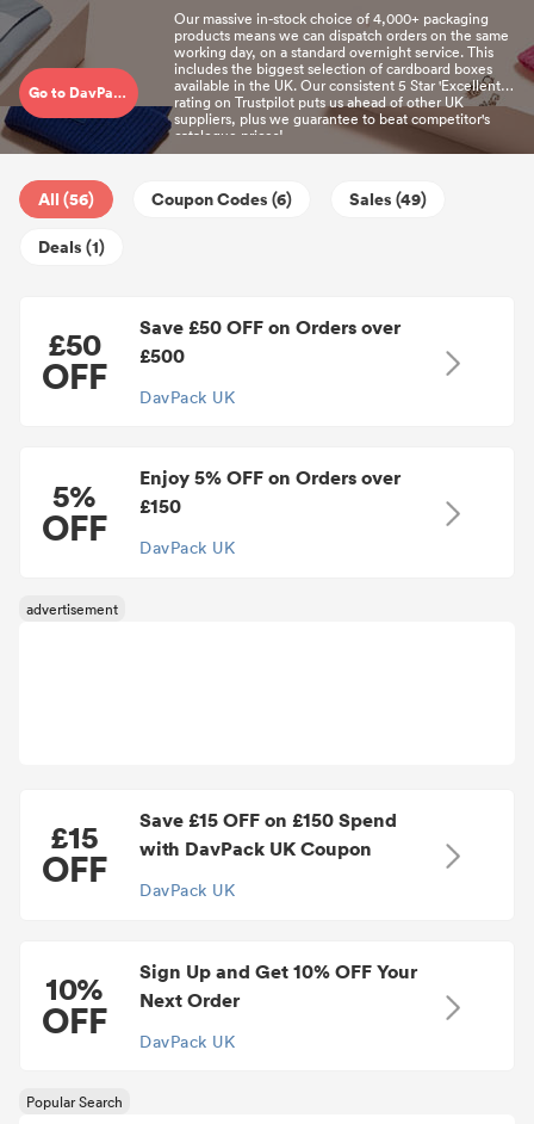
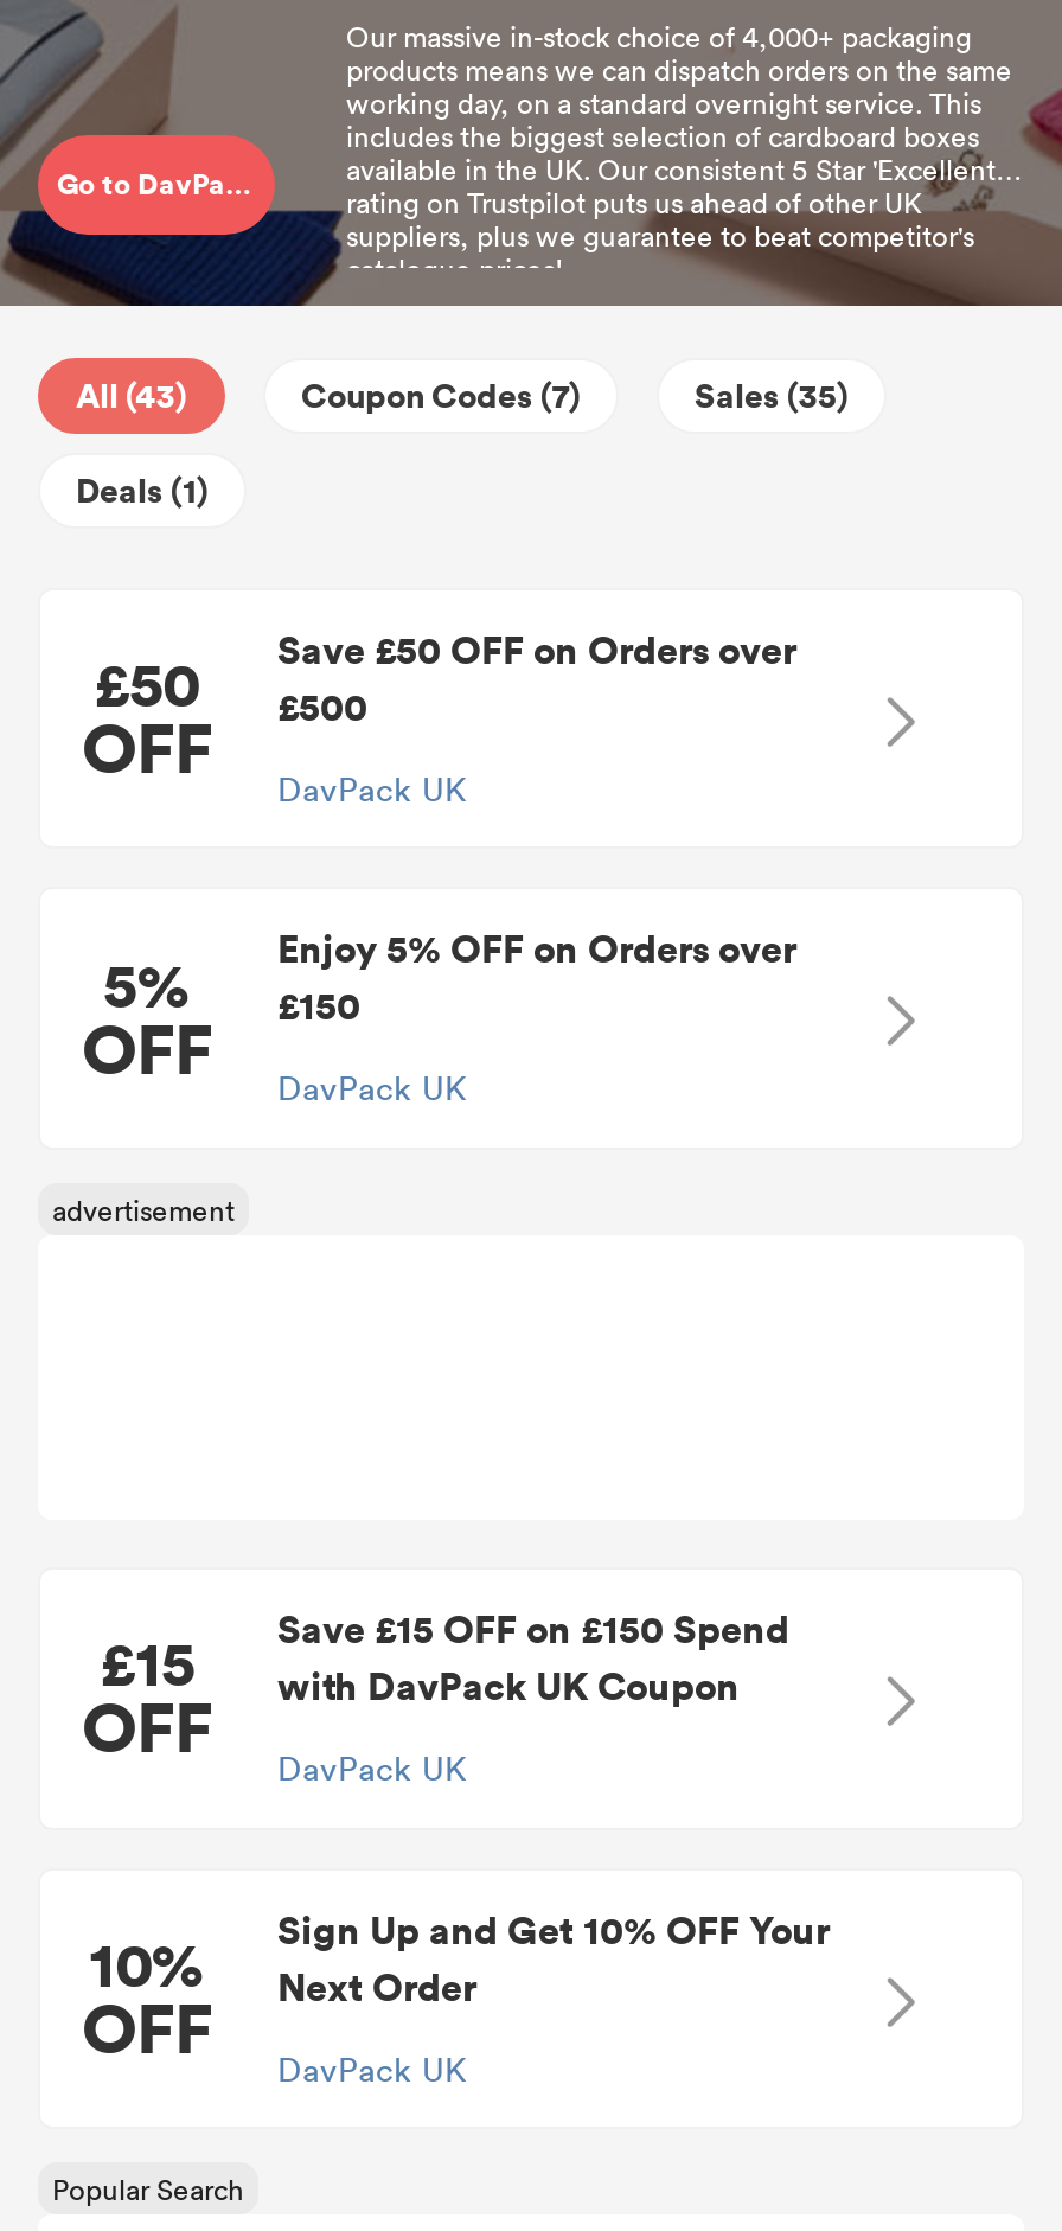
[38,187,94,212] All (56) -> [76,371,187,421] All (43)
[151,187,292,212] Coupon Codes (6) -> [301,371,581,421] Coupon Codes (7)
[349,187,427,212] Sales (49) -> [695,371,849,421] Sales (35)

